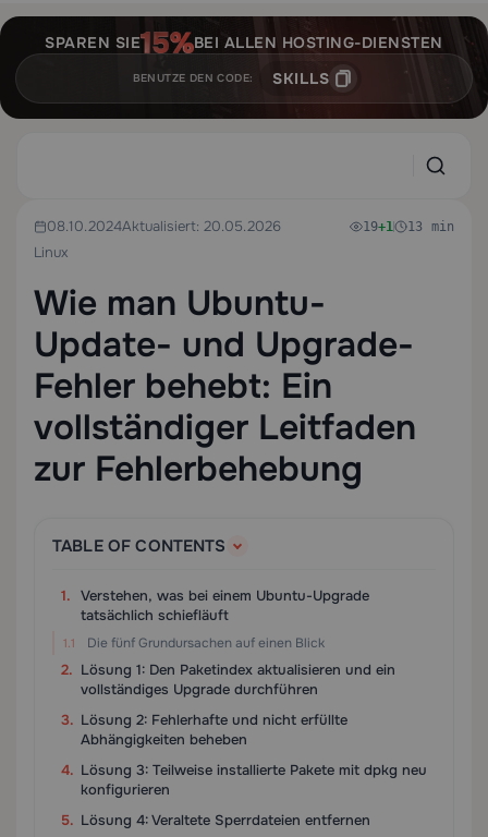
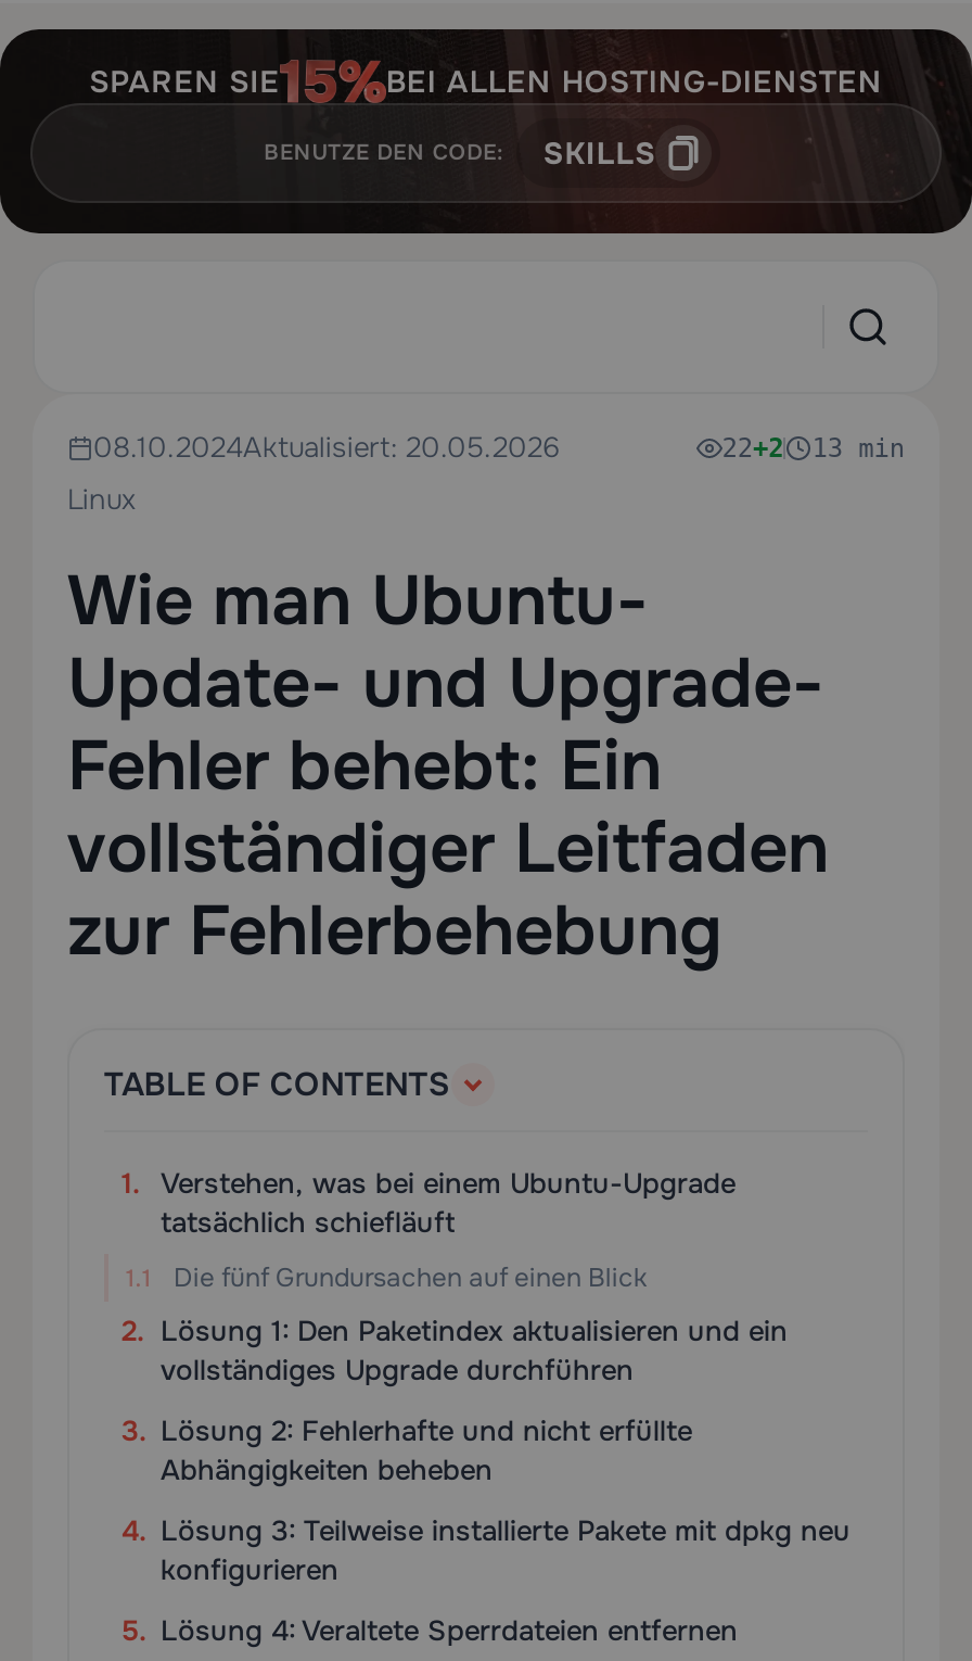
[363,219,454,234] 19+1 13 min -> [722,432,905,462] 22+2 13 min

